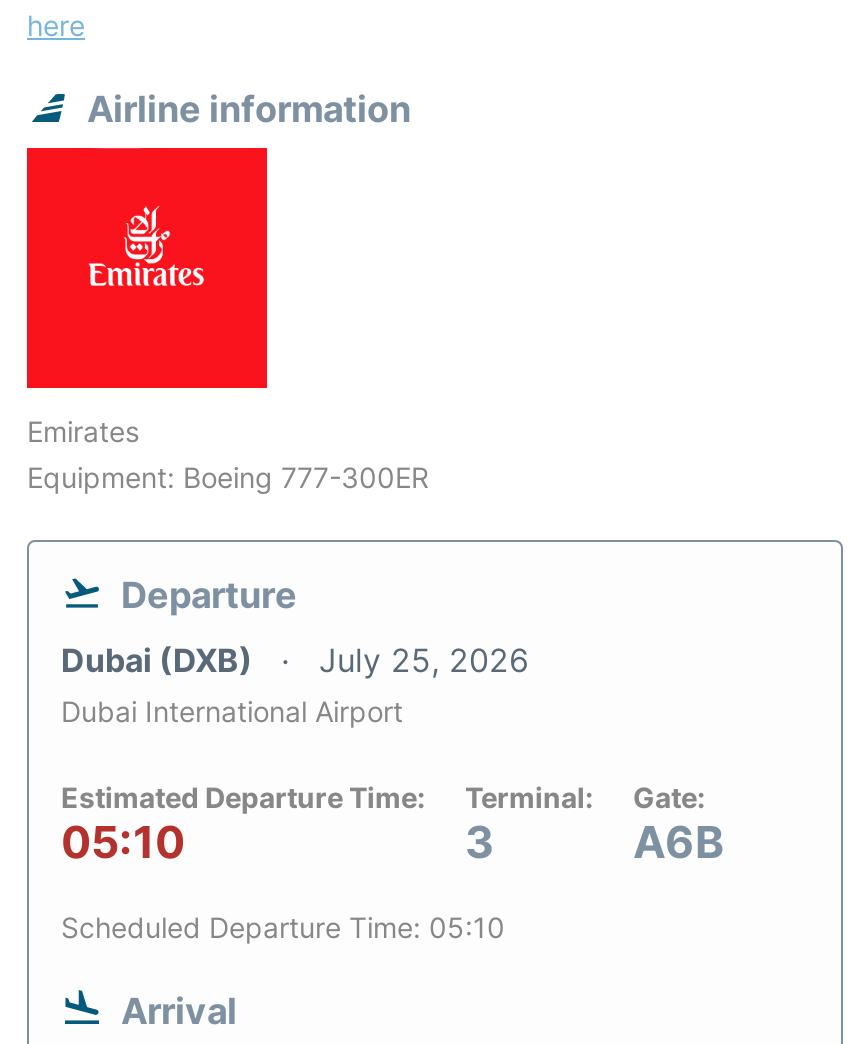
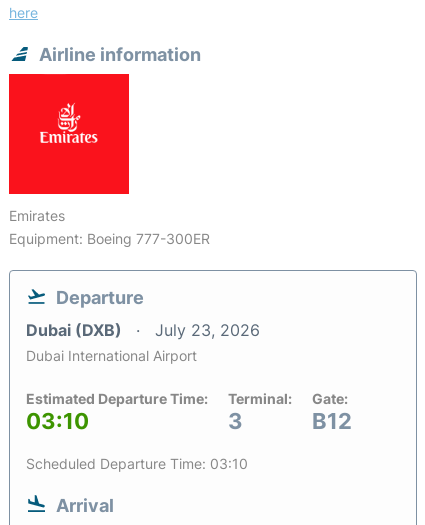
[61,640,529,680] Dubai (DXB) July 25, 2026 -> [26,320,260,340] Dubai (DXB) July 23, 2026
[61,816,185,868] 05:10 -> [26,408,89,434] 03:10
[633,816,725,868] A6B -> [312,408,352,434] B12
[61,910,505,944] Scheduled Departure Time: 05:10 -> [26,455,248,472] Scheduled Departure Time: 03:10

